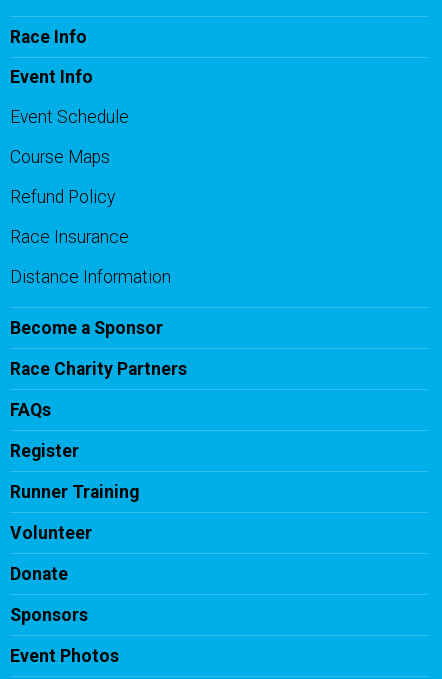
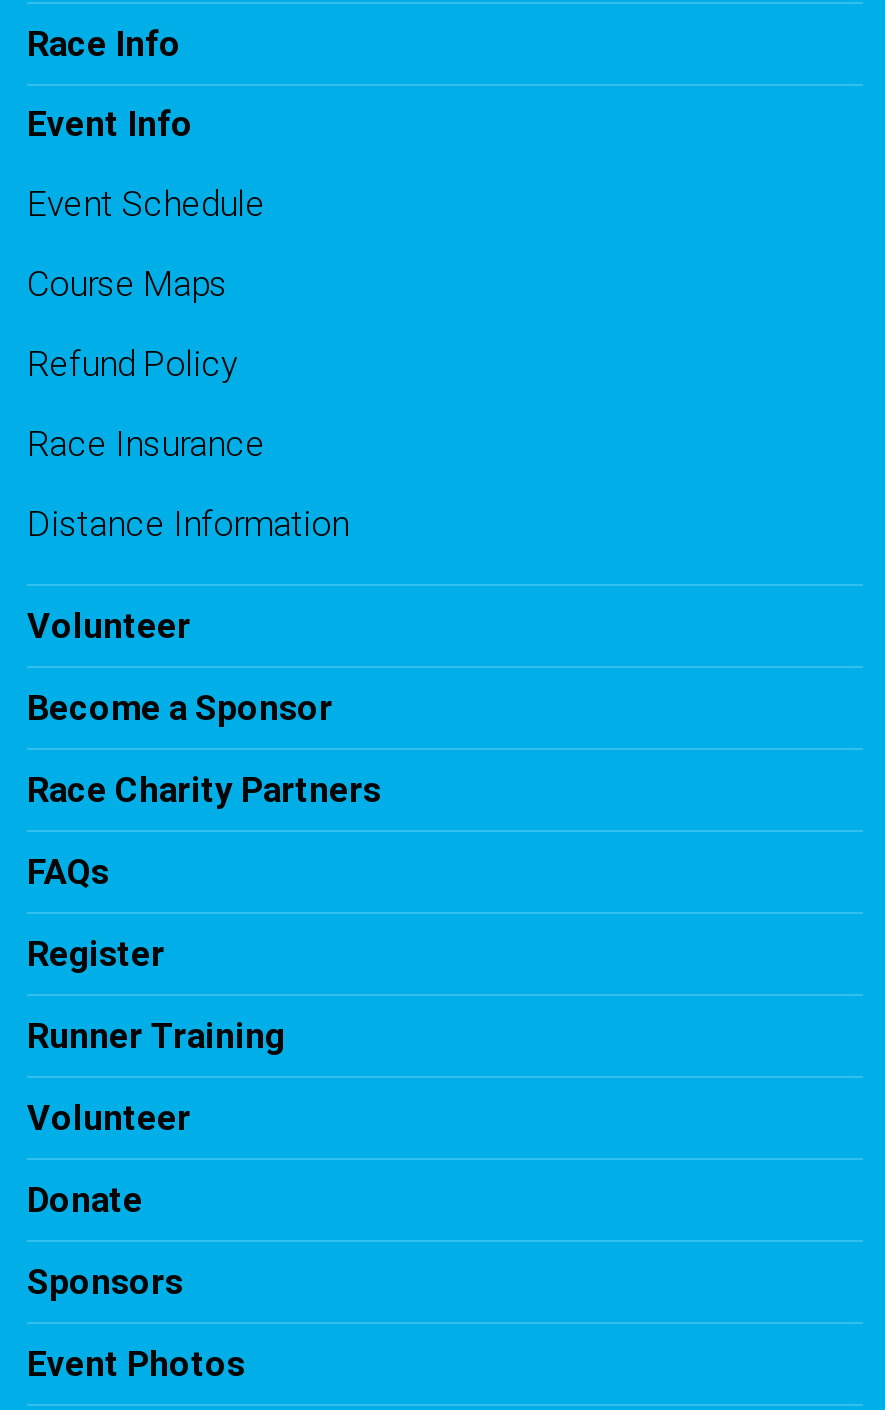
none -> [27,606,191,646] Volunteer

